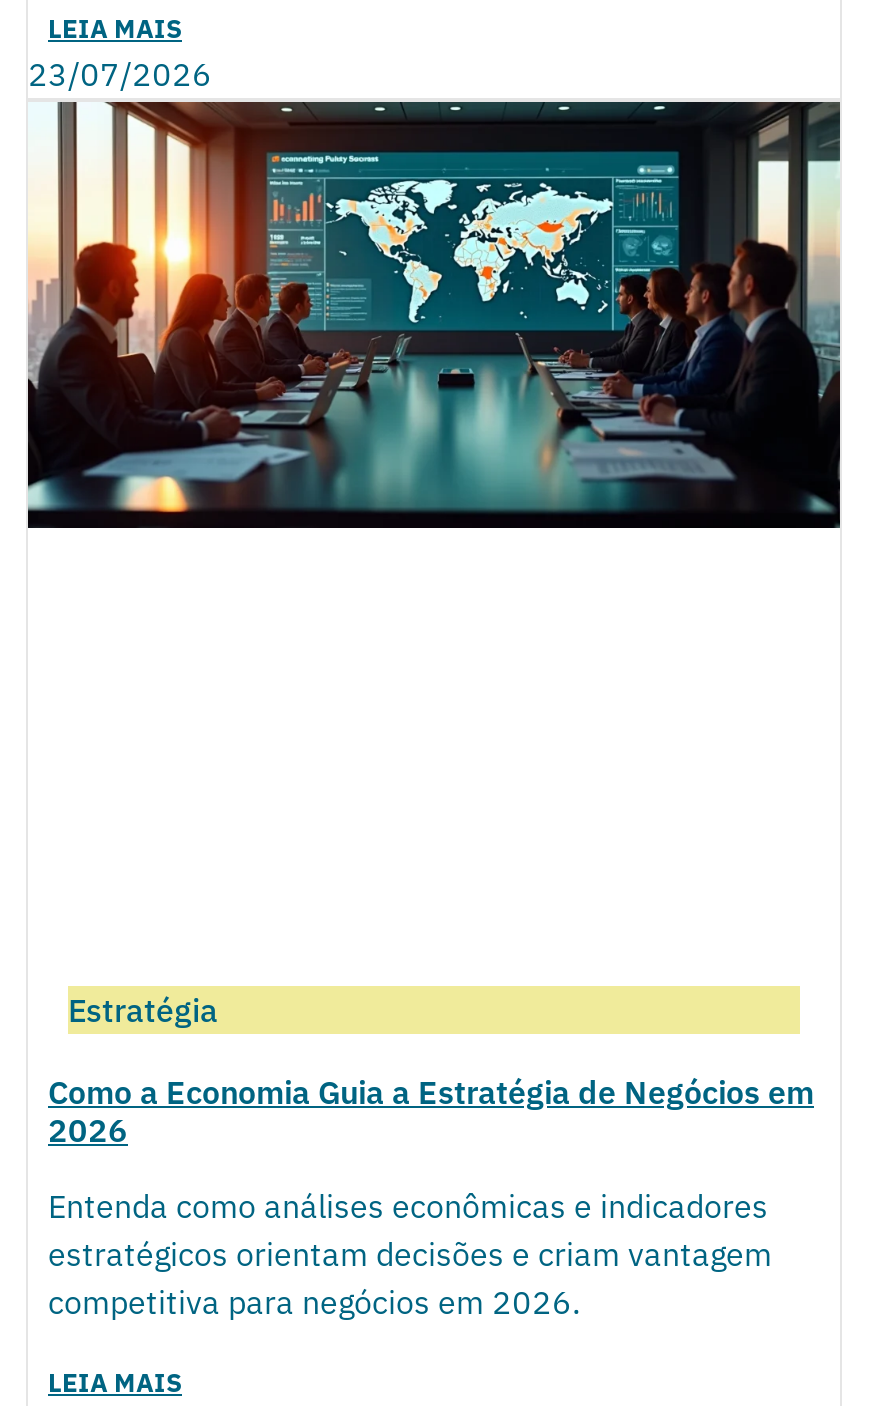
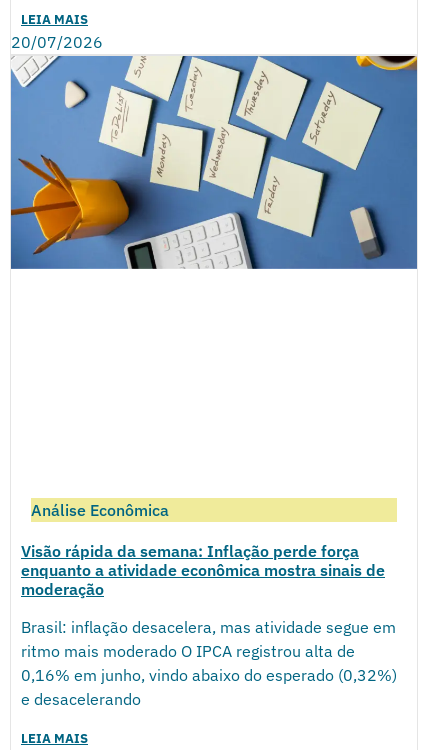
[28,54,212,94] 23/07/2026 -> [11,31,103,51] 20/07/2026
[26,99,842,531] [image] -> [10,55,418,270] [image]
[68,991,218,1031] Estratégia -> [31,499,169,519] Análise Econômica
[48,1073,814,1151] Como a Economia Guia a Estratégia de Negócios em | 2026 -> [21,540,385,598] Visão rápida da semana: Inflação perde força | enquanto a atividade econômica mostra sinais de | moderação
[48,1187,772,1323] Entenda como análises econômicas e indicadores | estratégicos orientam decisões e criam vantagem | competitiva para negócios em 2026. -> [21,616,397,708] Brasil: inflação desacelera, mas atividade segue em | ritmo mais moderado O IPCA registrou alta de | 0,16% em junho, vindo abaixo do esperado (0,32%) | e desacelerando

